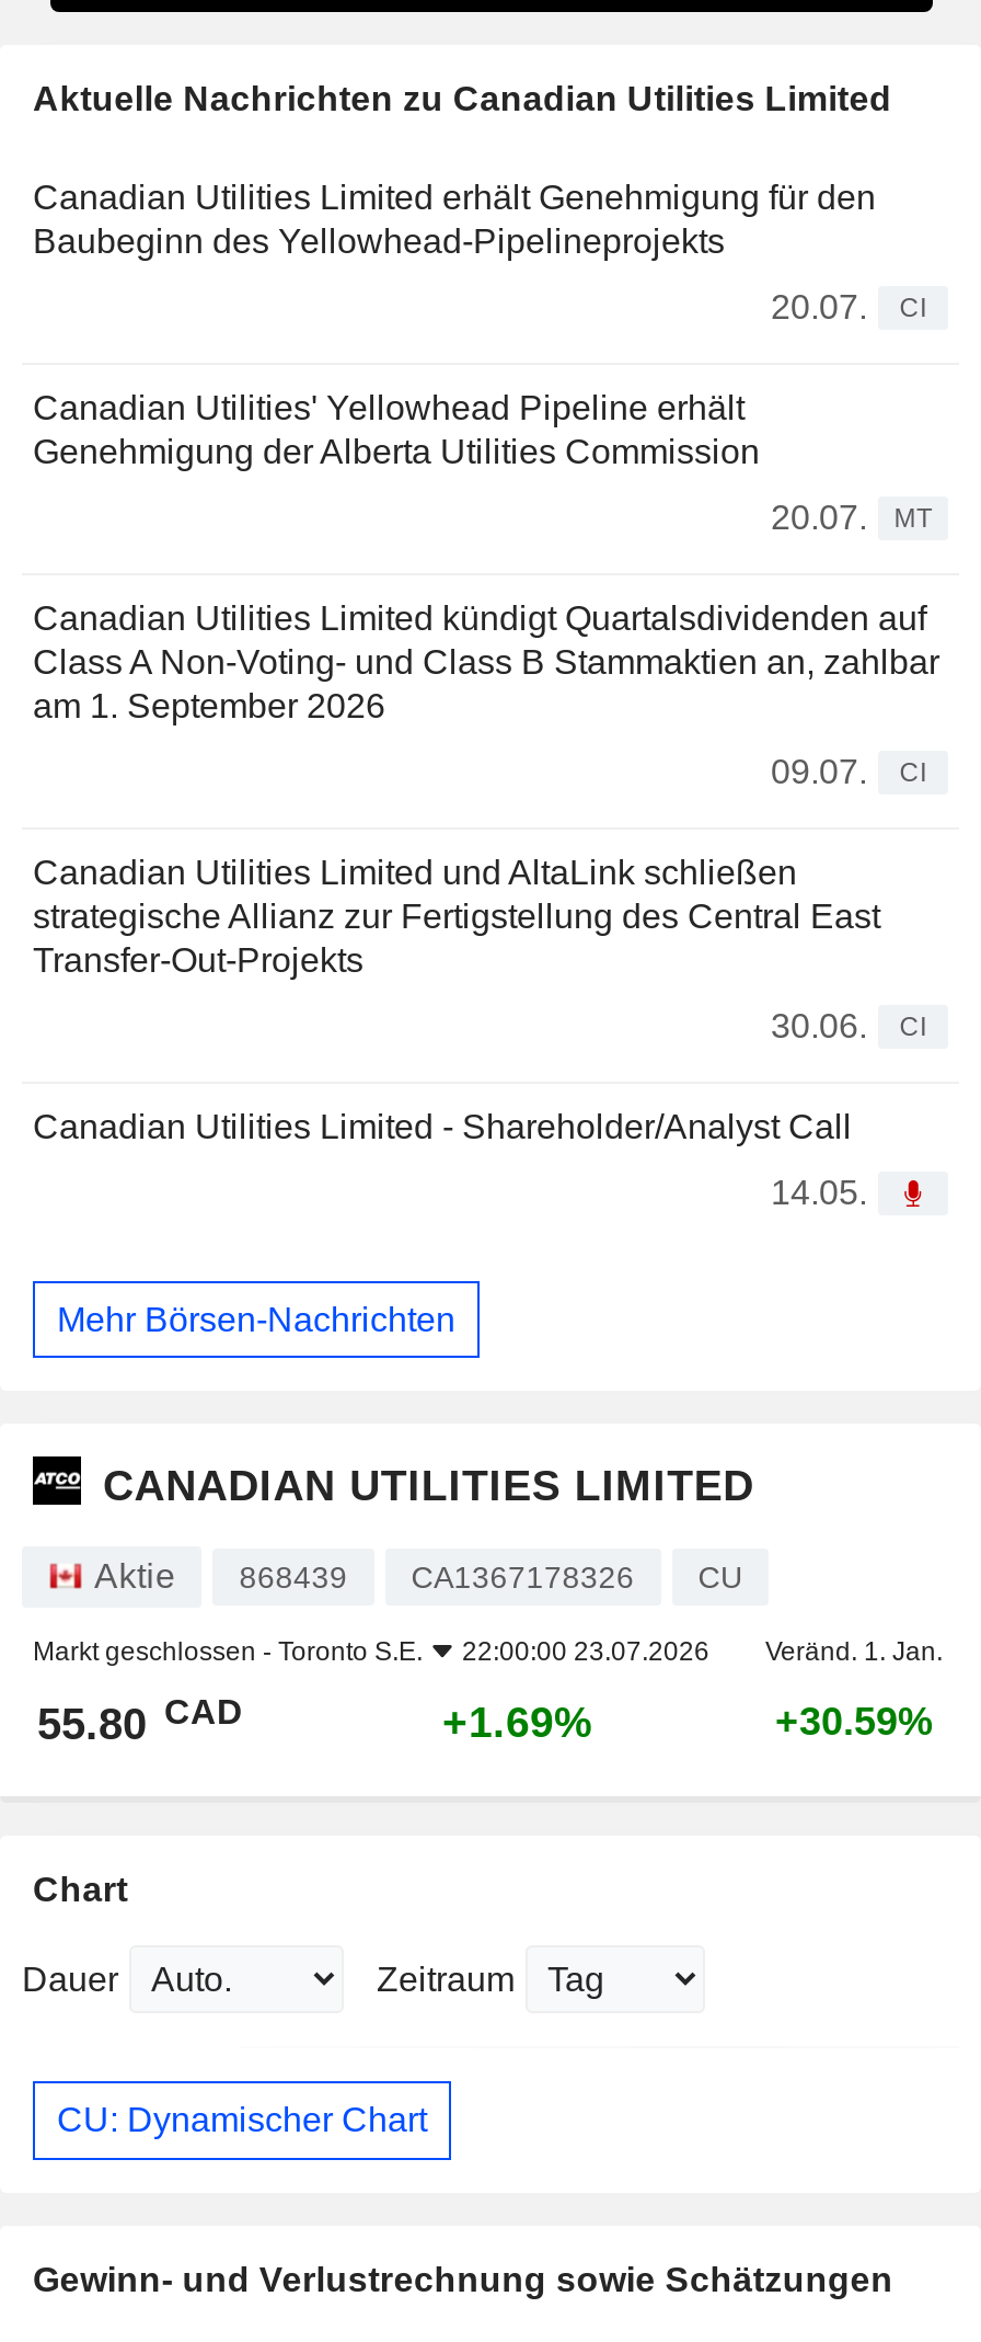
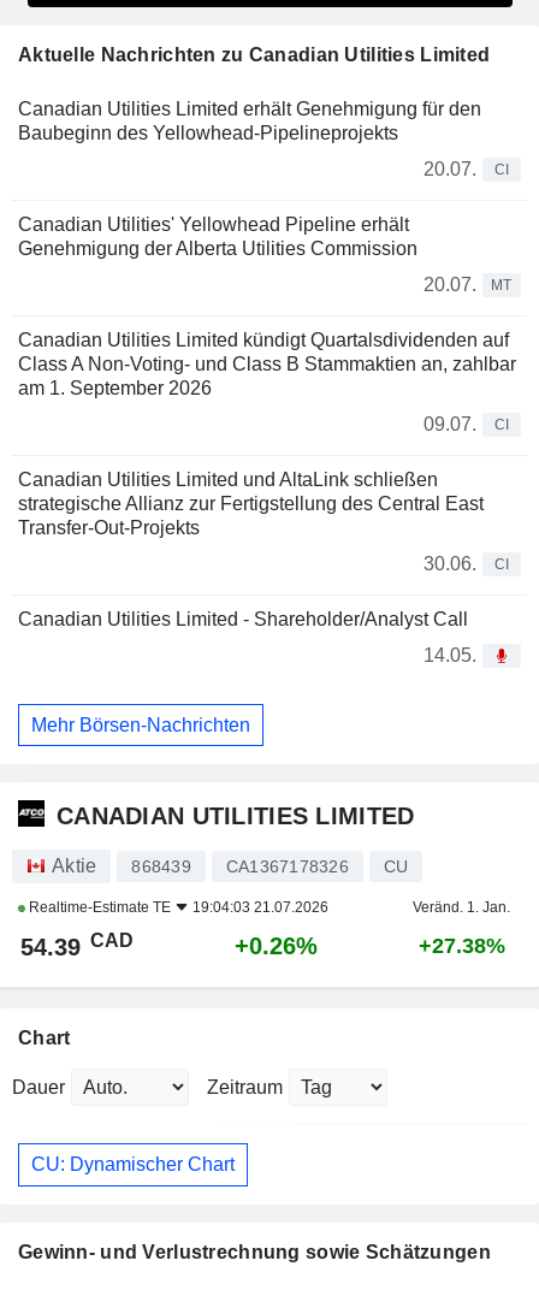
[33,1637,709,1668] Markt geschlossen - Toronto S.E. | 22:00:00 23.07.2026 -> [25,899,328,916] Realtime-Estimate TE | 19:04:03 21.07.2026
[37,1693,243,1749] 55.80 CAD -> [20,930,134,961] 54.39 CAD
[442,1698,593,1747] +1.69% -> [235,933,318,960] +0.26%
[775,1701,933,1744] +30.59% -> [418,934,505,958] +27.38%

